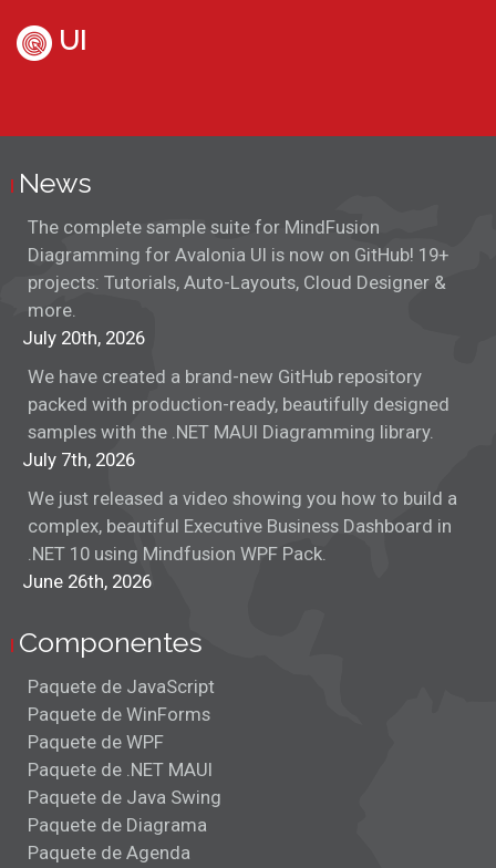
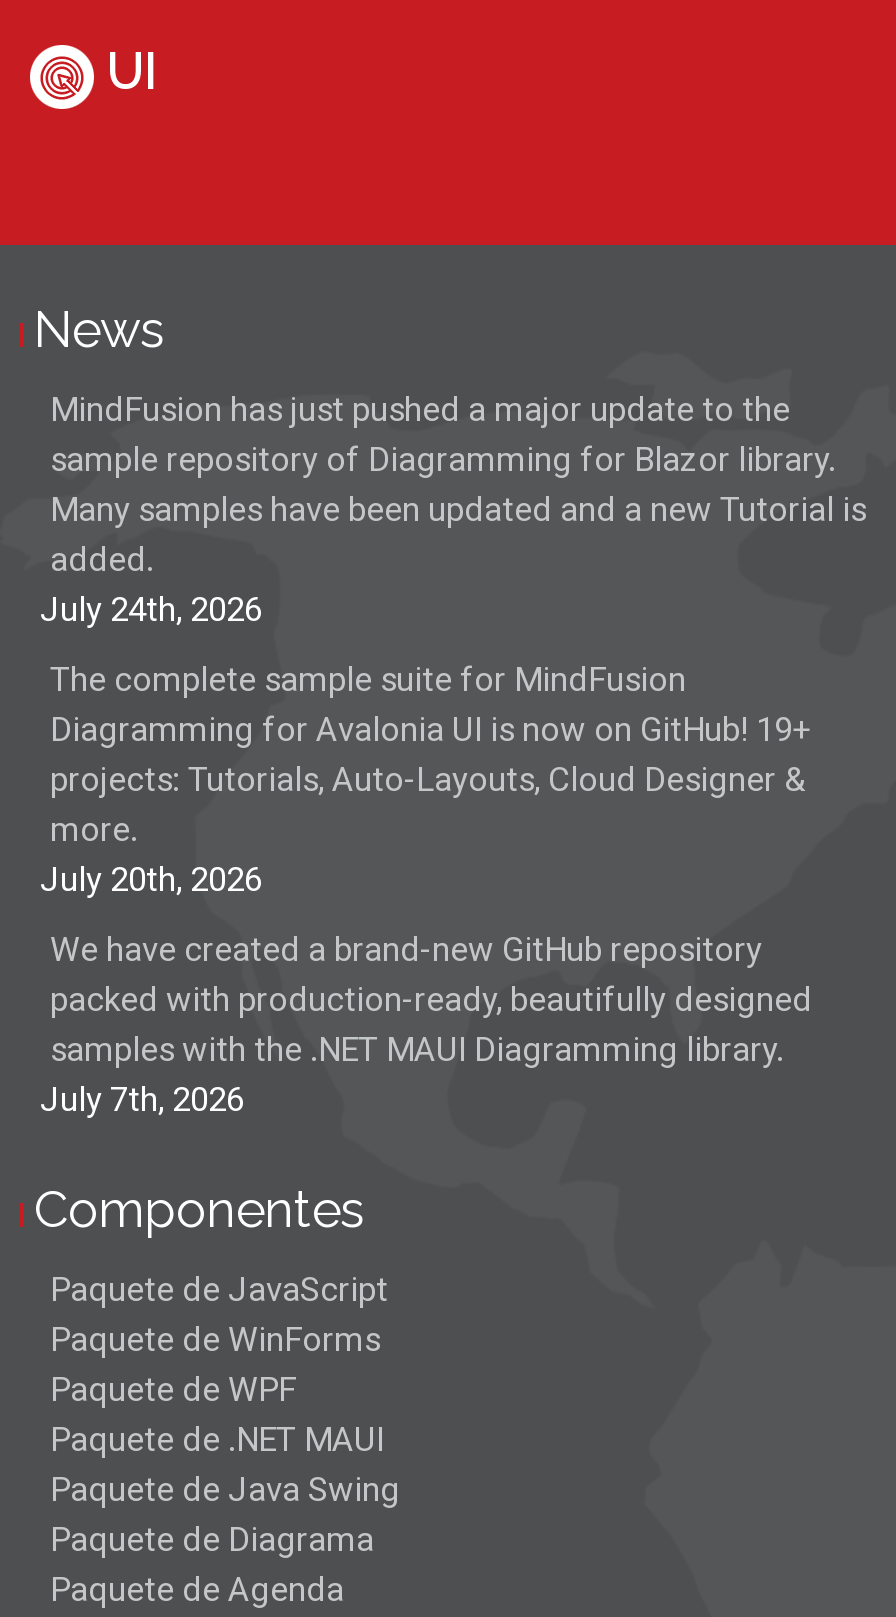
none -> [40,390,866,630] MindFusion has just pushed a major update to the | sample repository of Diagramming for Blazor library. | Many samples have been updated and a new Tutorial is | added. | July 24th, 2026
moved [22,216,449,471] -> [40,660,812,1120]: The complete sample suite for MindFusion | Diagramming for Avalonia UI is now on GitHub! 19+ | projects: Tutorials, Auto-Layouts, Cloud Designer & | ... | samples with the .NET MAUI Diagramming library. | July 7th, 2026
[22,488,457,593] We just released a video showing you how to build a | complex, beautiful Executive Business Dashboard in | .NET 10 using Mindfusion WPF Pack. | June 26th, 2026 -> none

